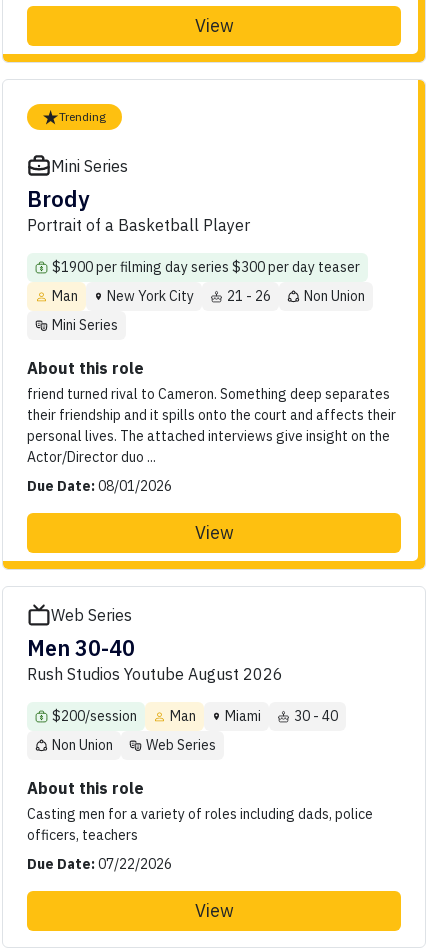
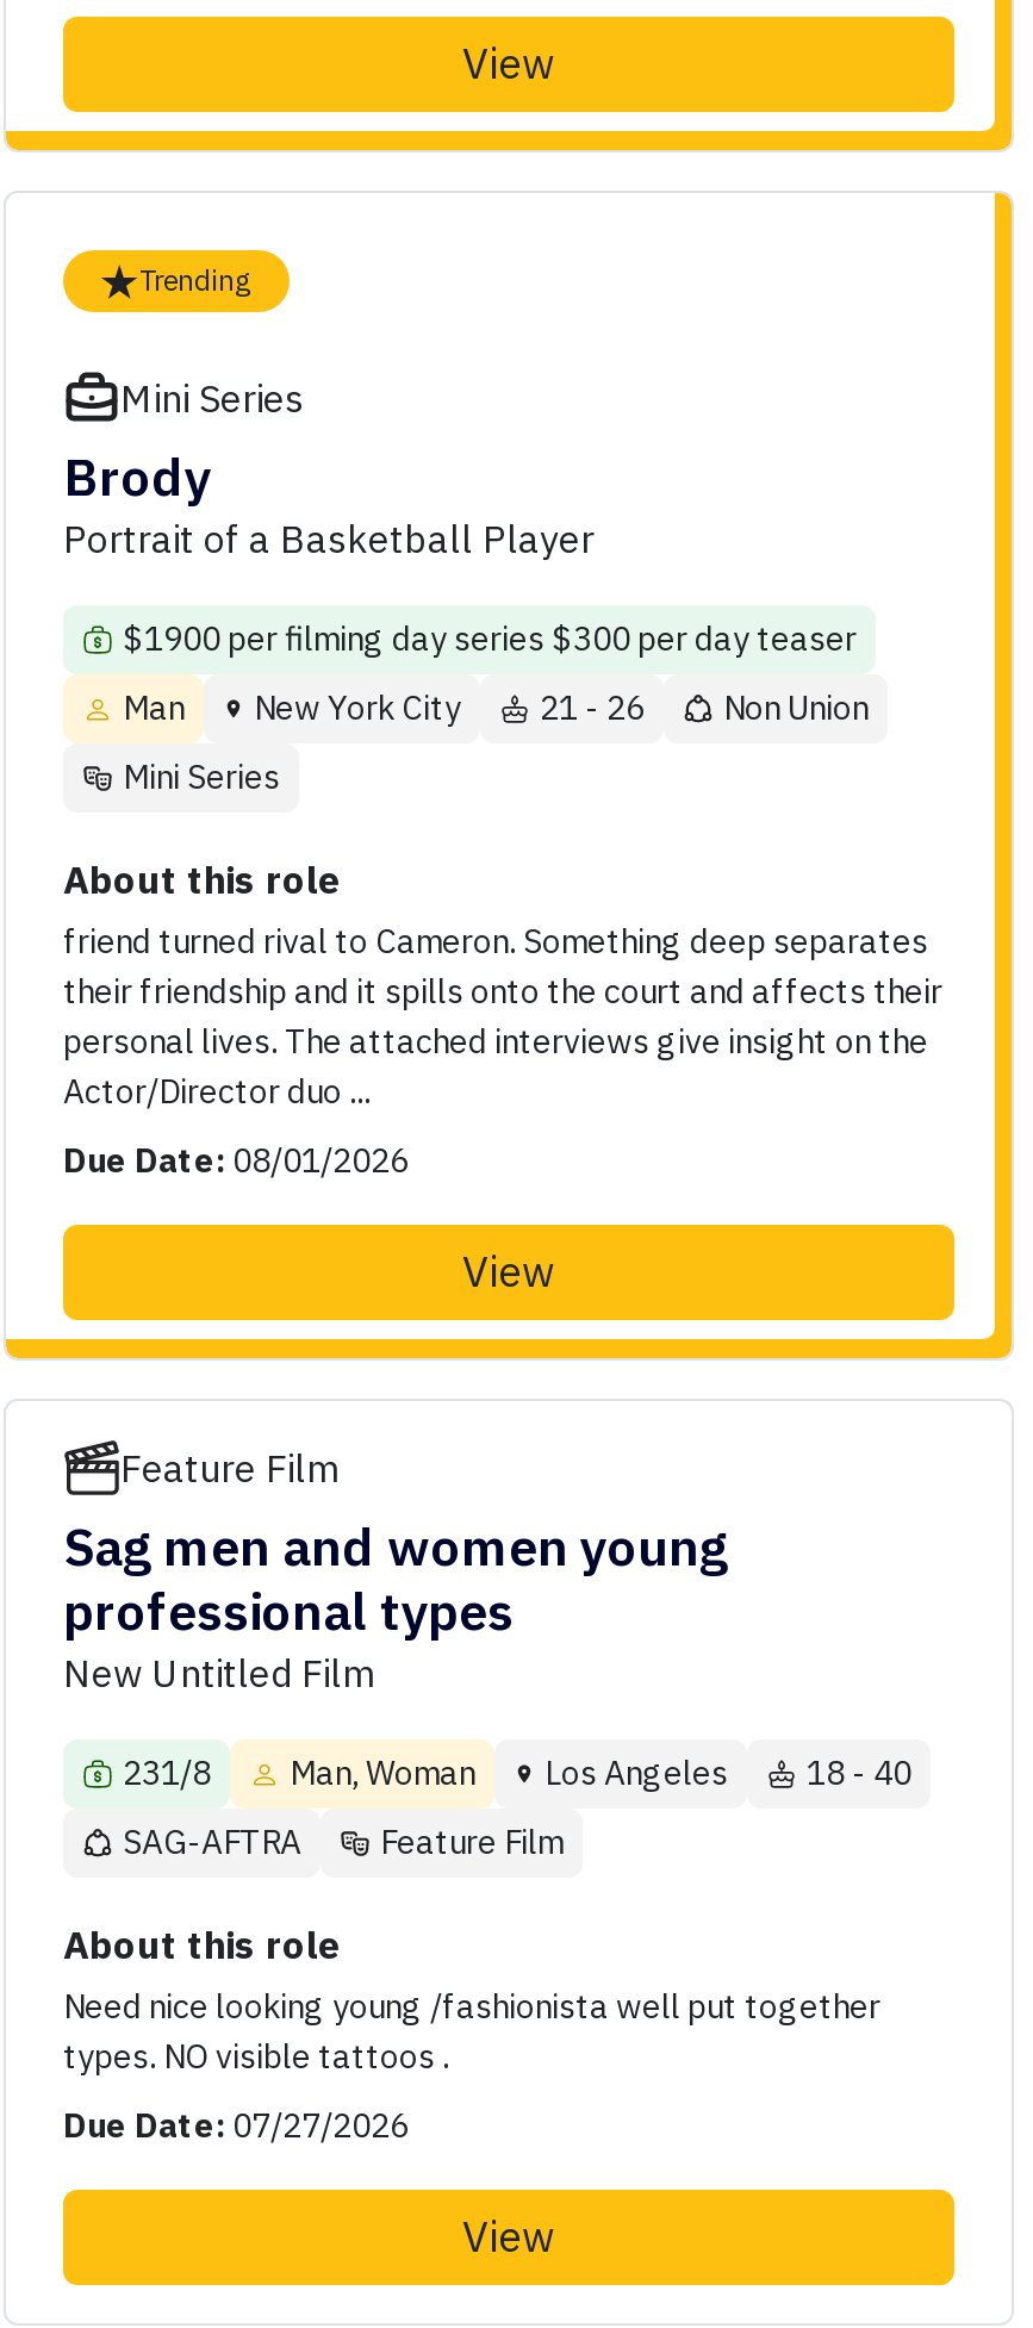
[27,605,283,684] Web Series | Men 30-40 | Rush Studios Youtube August 2026 -> [63,1444,728,1697] Feature Film | Sag men and women young | professional types | New Untitled Film
[52,707,338,725] $200/session | Man | Miami | 30 - 40 -> [123,1752,911,1795] 231/8 | Man, Woman | Los Angeles | 18 - 40
[52,736,216,754] Non Union | Web Series -> [123,1821,564,1864] SAG-AFTRA | Feature Film
[27,805,373,844] Casting men for a variety of roles including dads, police | officers, teachers -> [63,1985,880,2078] Need nice looking young /fashionista well put together | types. NO visible tattoos .
[27,855,172,873] Due Date: 07/22/2026 -> [63,2104,409,2147] Due Date: 07/27/2026

